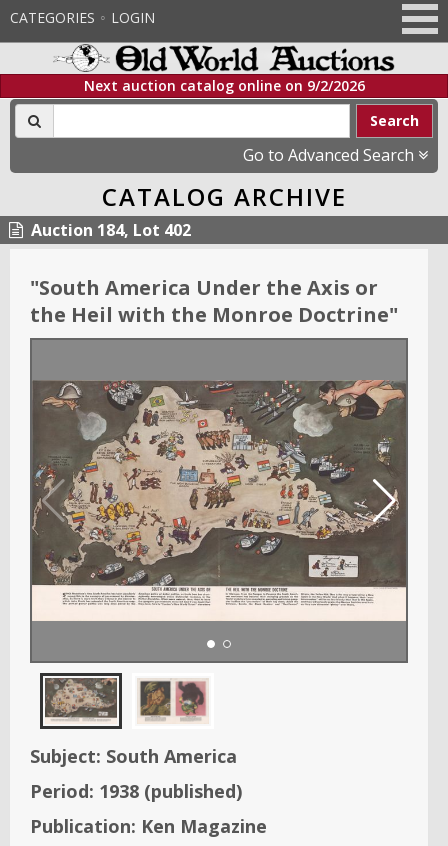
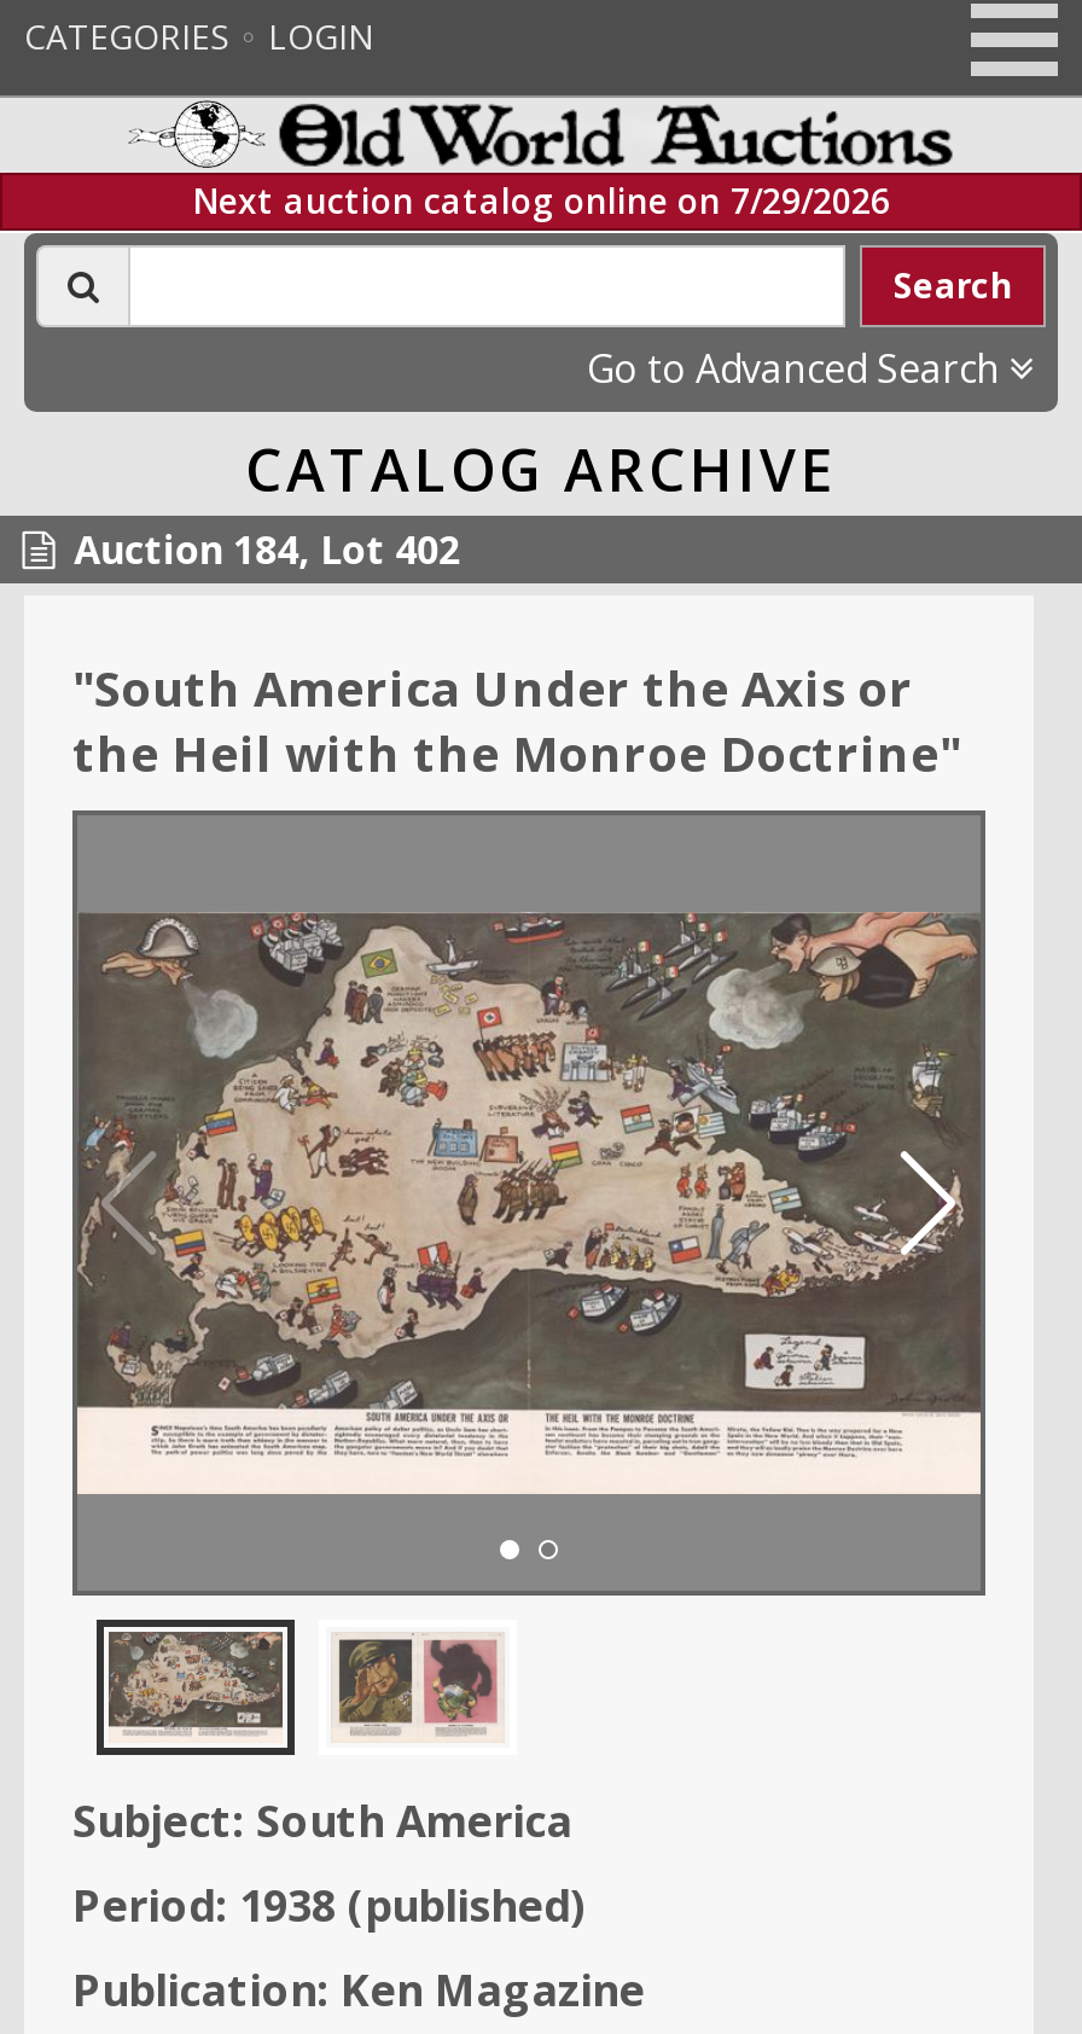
[83,76,364,95] Next auction catalog online on 9/2/2026 -> [192,178,890,223] Next auction catalog online on 7/29/2026

